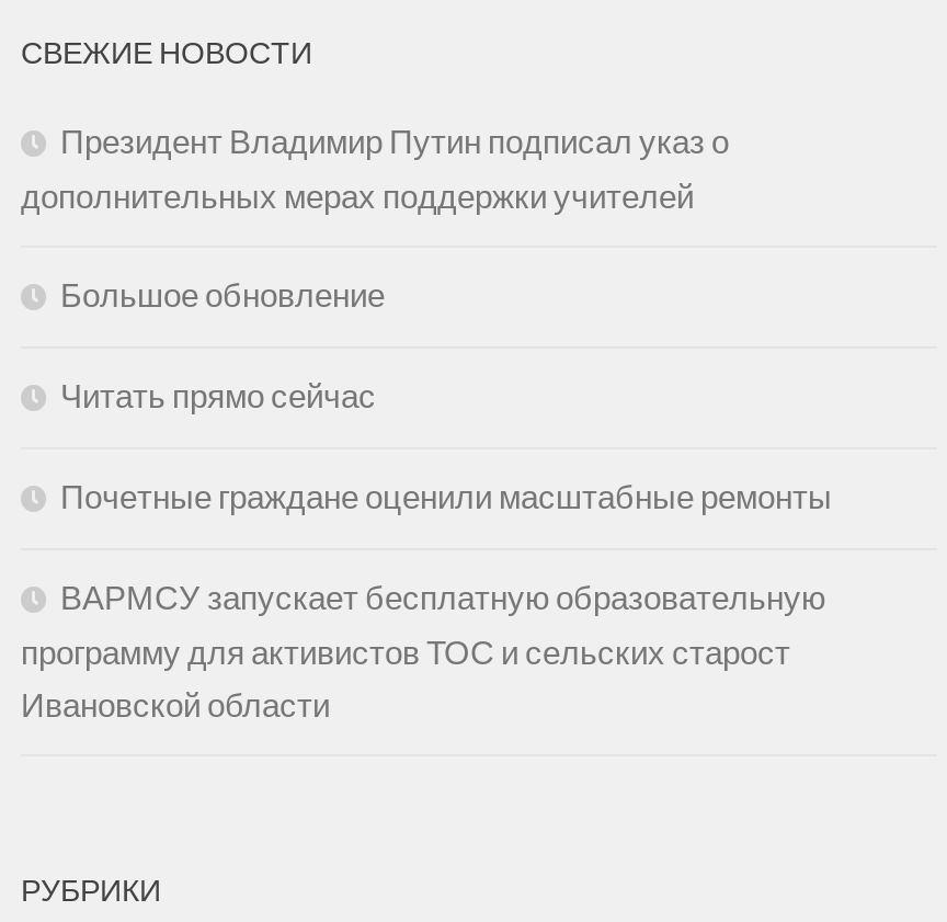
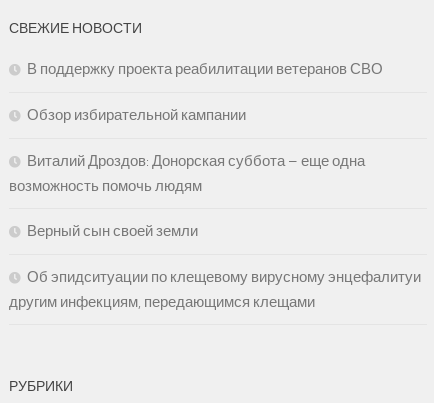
[21,122,729,216] Президент Владимир Путин подписал указ о | дополнительных мерах поддержки учителей -> [27,60,383,78] В поддержку проекта реабилитации ветеранов СВО
[60,276,385,315] Большое обновление -> [27,106,246,124] Обзор избирательной кампании
[60,376,376,416] Читать прямо сейчас -> [9,152,365,195] Виталий Дроздов: Донорская суббота – еще одна | возможность помочь людям
[60,477,832,517] Почетные граждане оценили масштабные ремонты -> [27,222,198,240] Верный сын своей земли
[21,578,825,725] ВАРМСУ запускает бесплатную образовательную | программу для активистов ТОС и сельских старост | Ивановской области -> [9,268,421,311] Об эпидситуации по клещевому вирусному энцефалитуи | другим инфекциям, передающимся клещами

